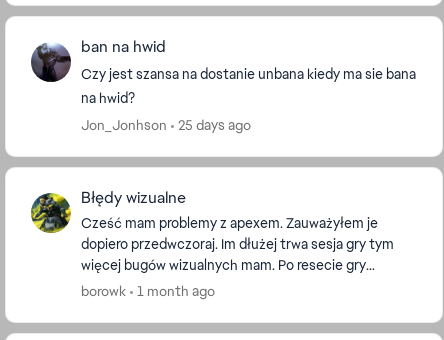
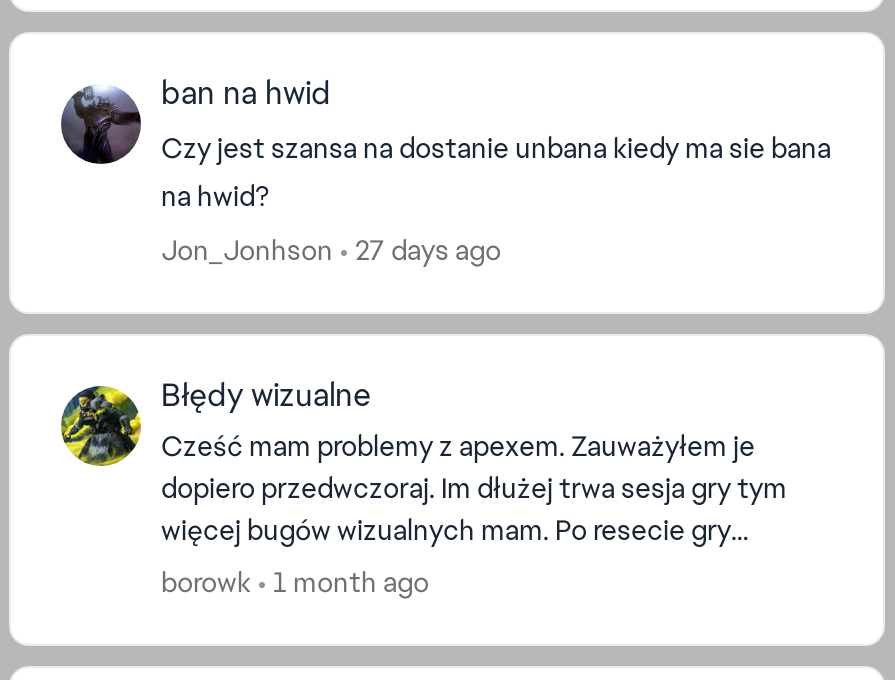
[81,116,251,134] Jon_Jonhson 25 days ago -> [161,232,501,268] Jon_Jonhson 27 days ago

